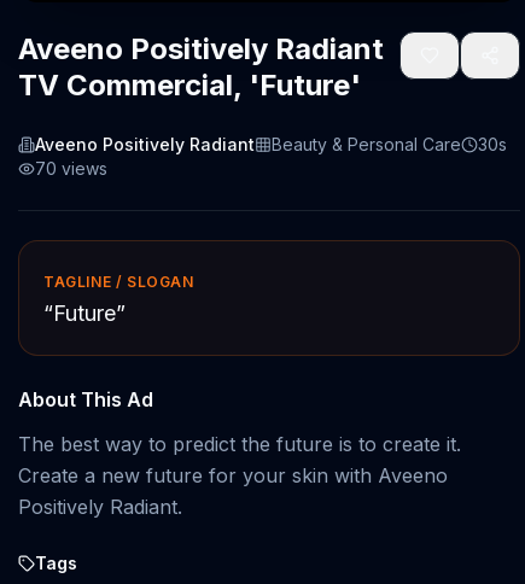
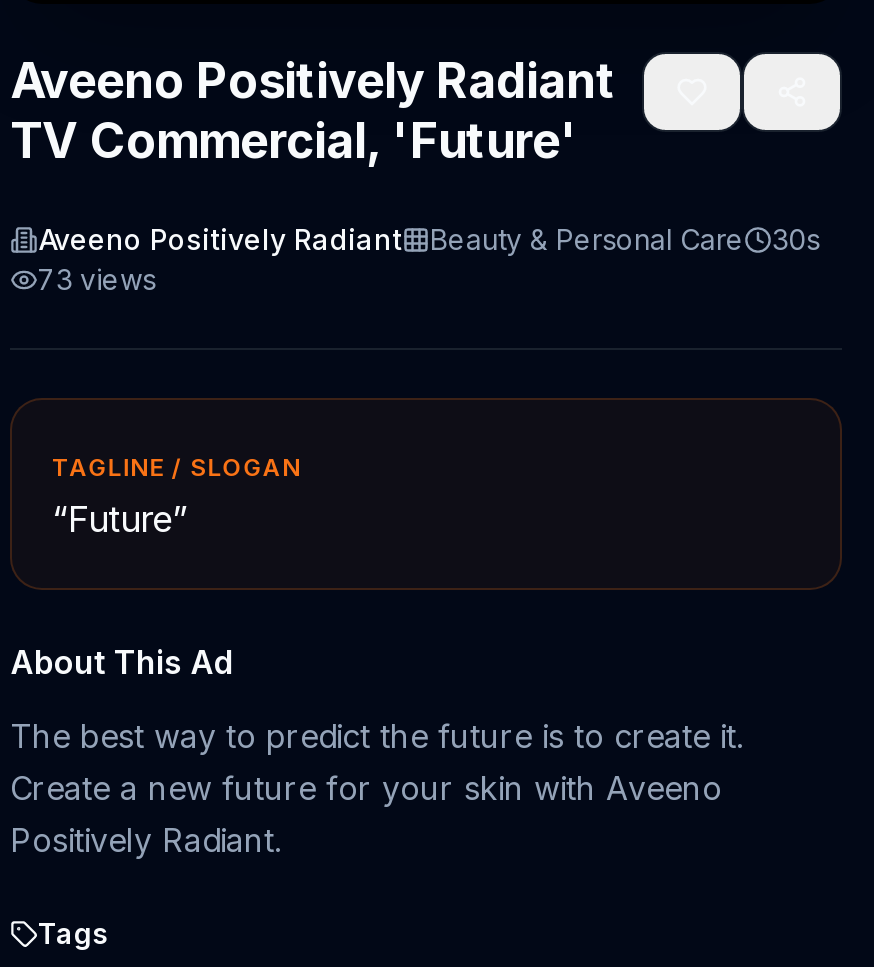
[35,158,107,179] 70 views -> [38,262,156,296] 73 views

